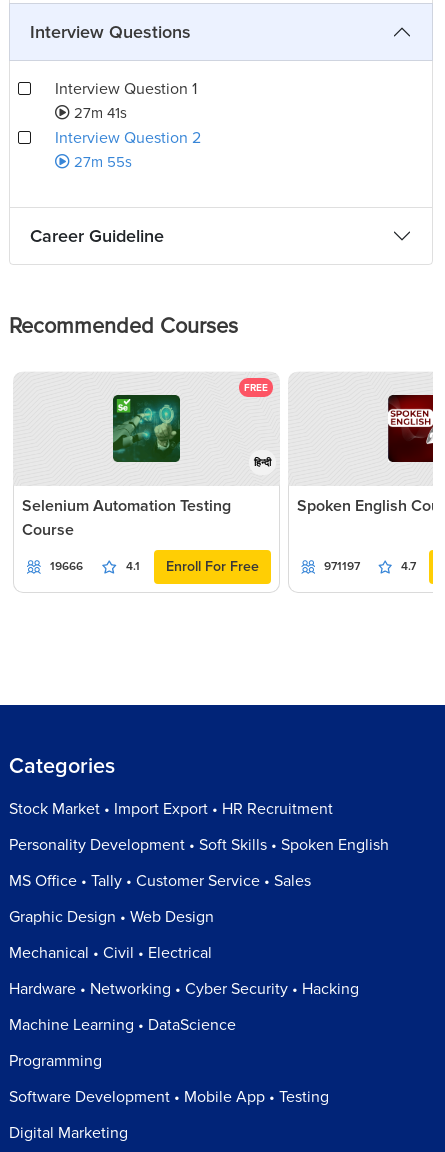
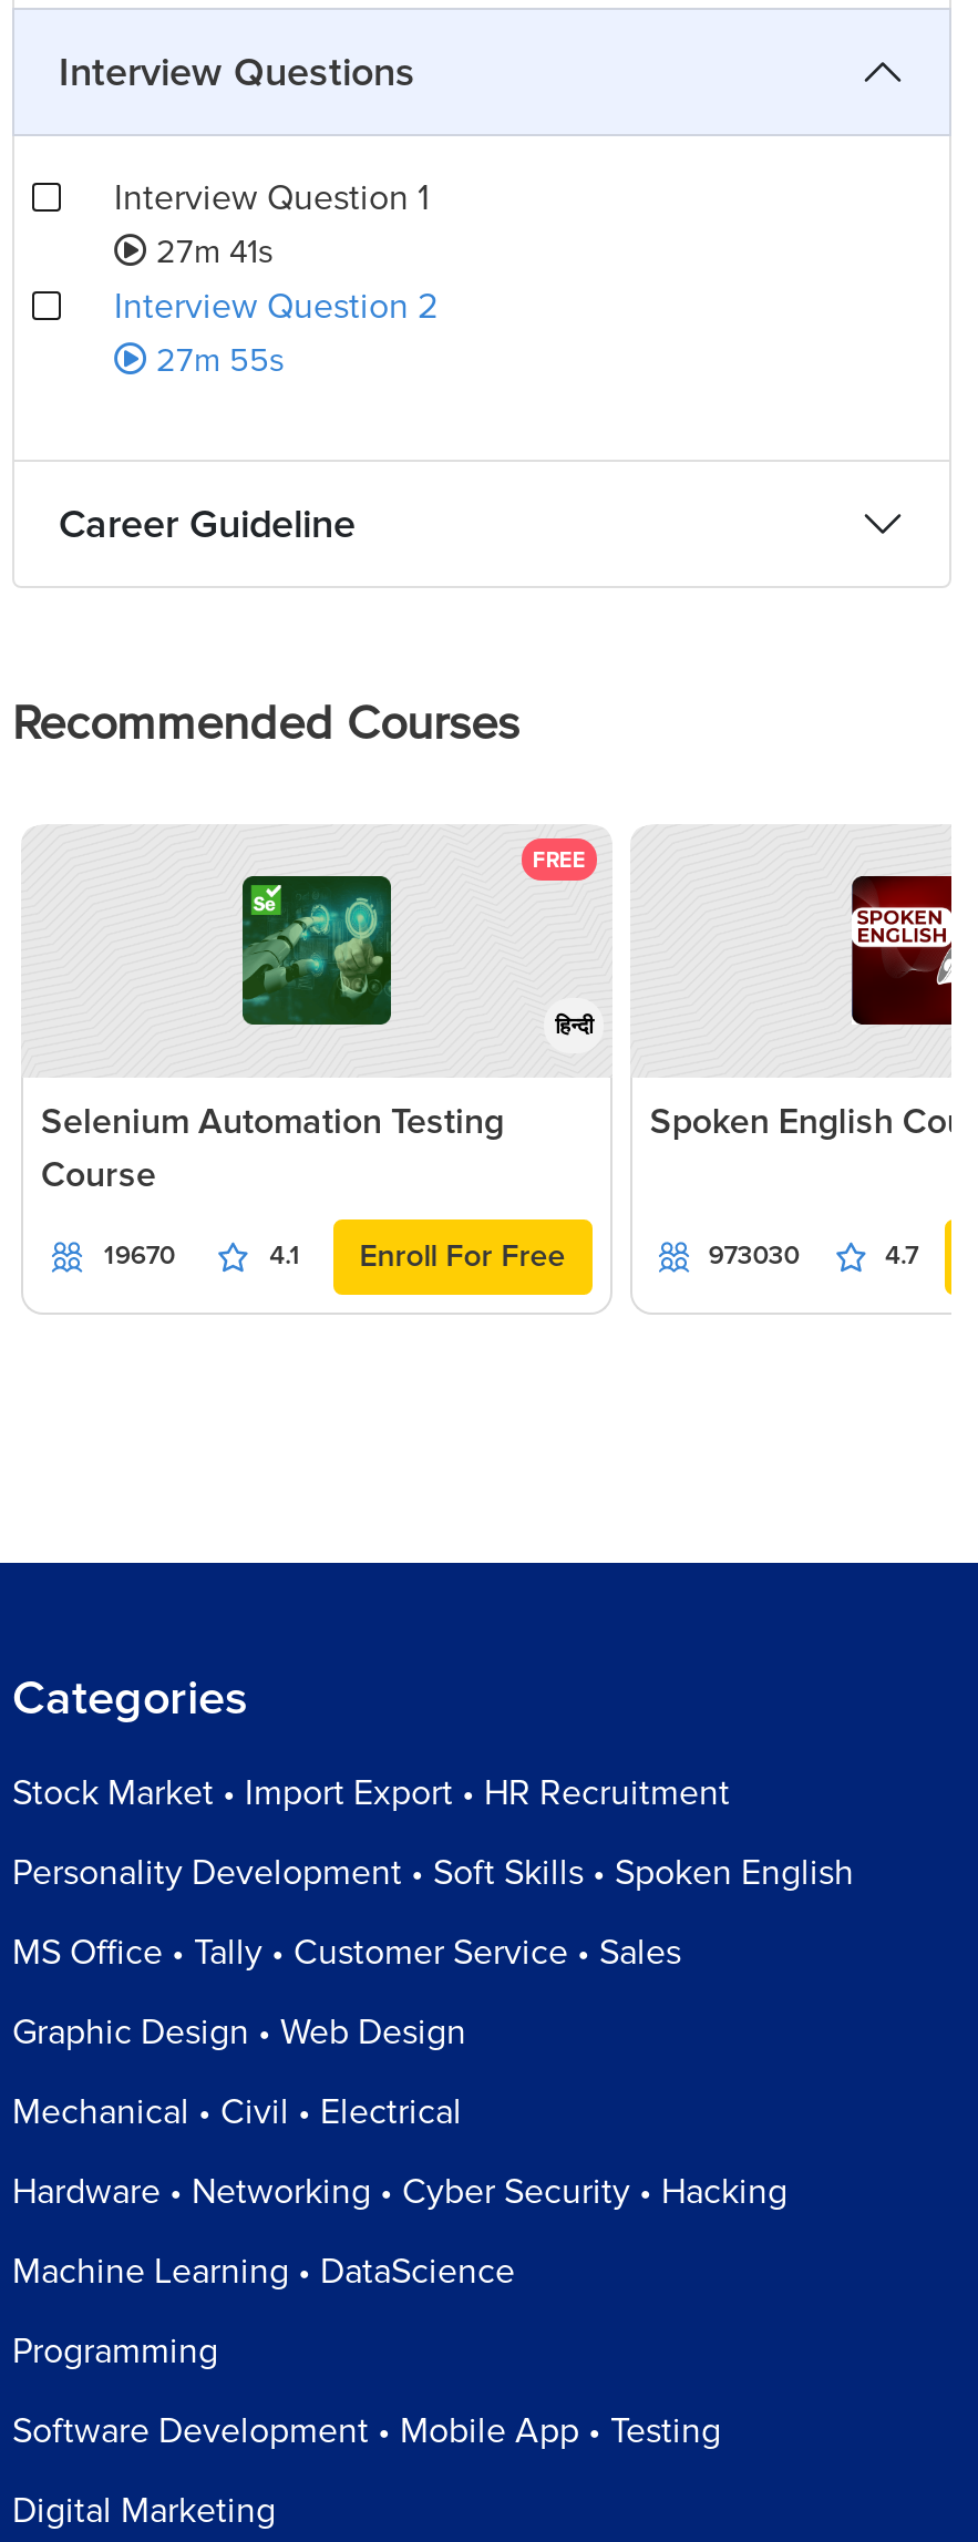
[50,559,83,574] 19666 -> [104,1239,175,1272] 19670
[324,559,360,574] 971197 -> [708,1239,799,1272] 973030

